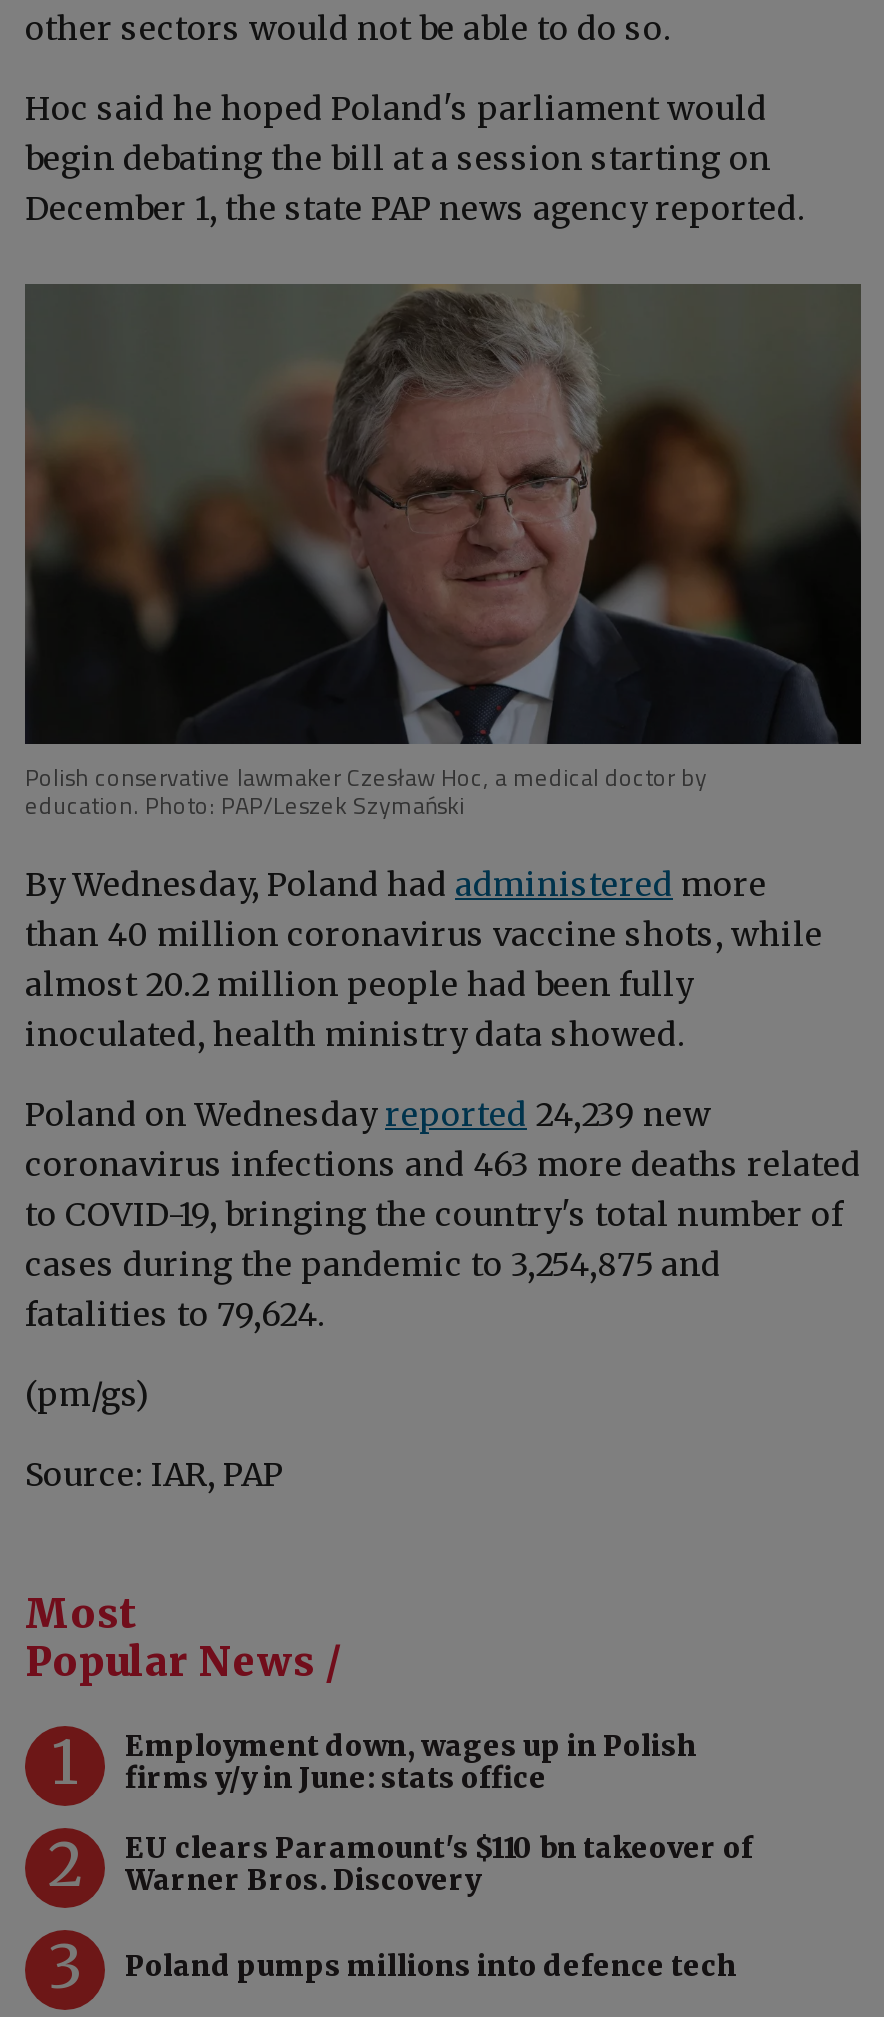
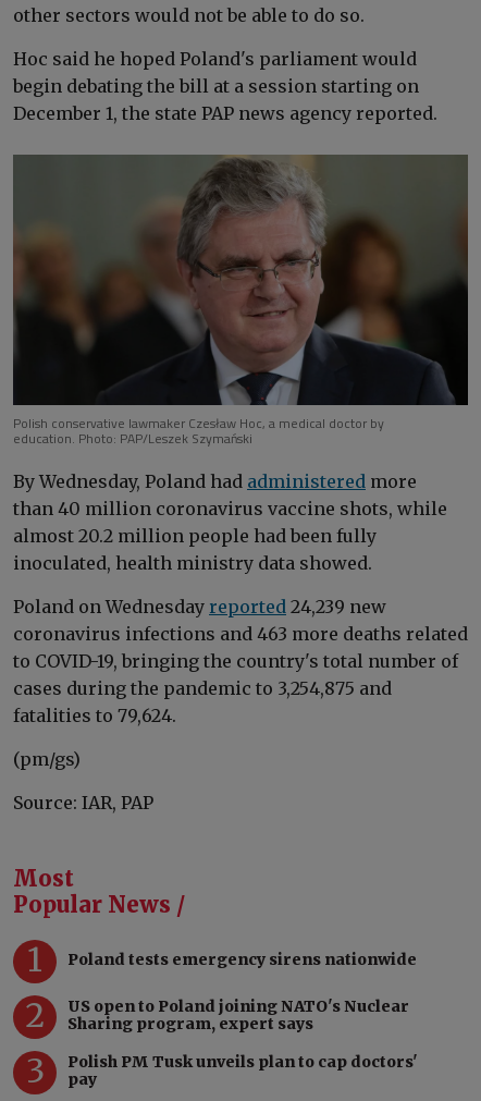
[125,1727,695,1795] Employment down, wages up in Polish | firms y/y in June: stats office -> [67,949,417,969] Poland tests emergency sirens nationwide
[125,1829,753,1897] EU clears Paramount's $110 bn takeover of | Warner Bros. Discovery -> [67,996,409,1033] US open to Poland joining NATO's Nuclear | Sharing program, expert says
[125,1947,735,1983] Poland pumps millions into defence tech -> [67,1051,418,1088] Polish PM Tusk unveils plan to cap doctors' | pay

